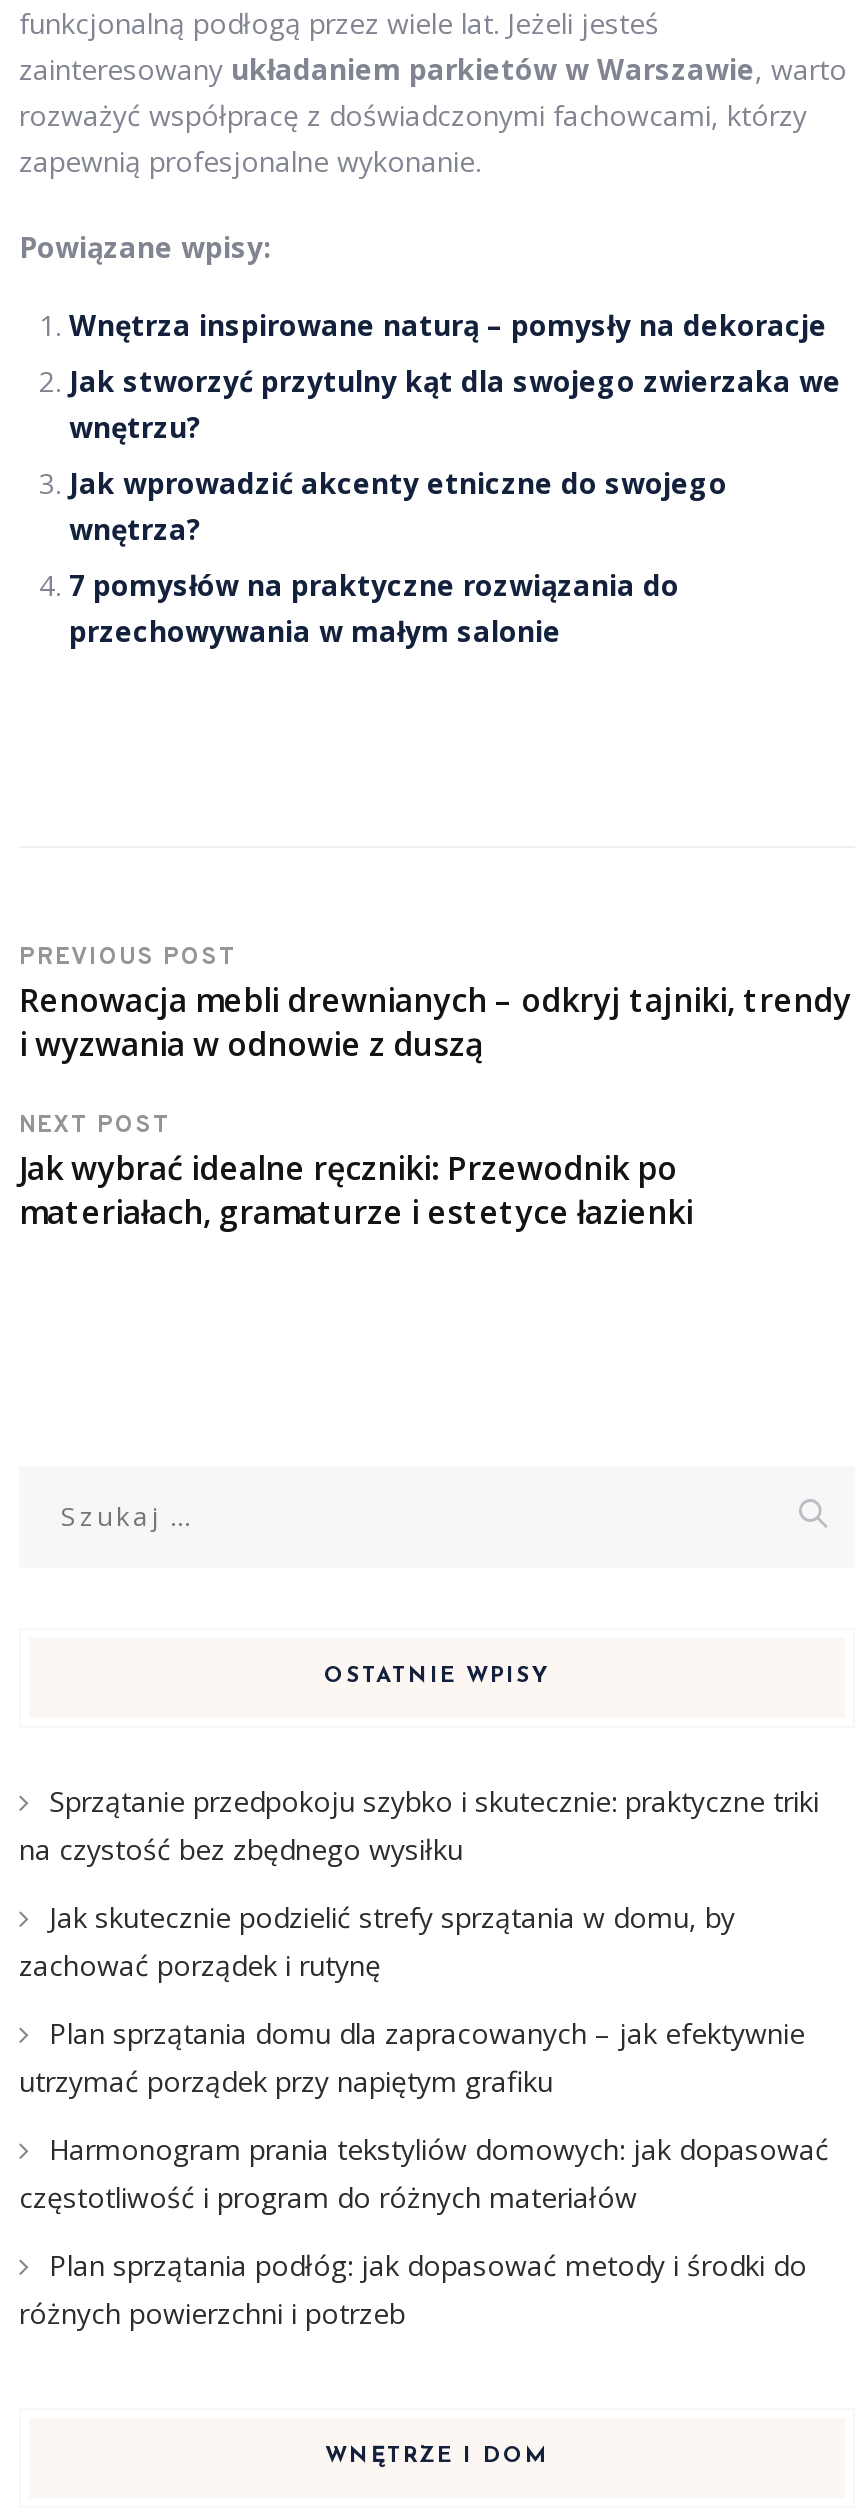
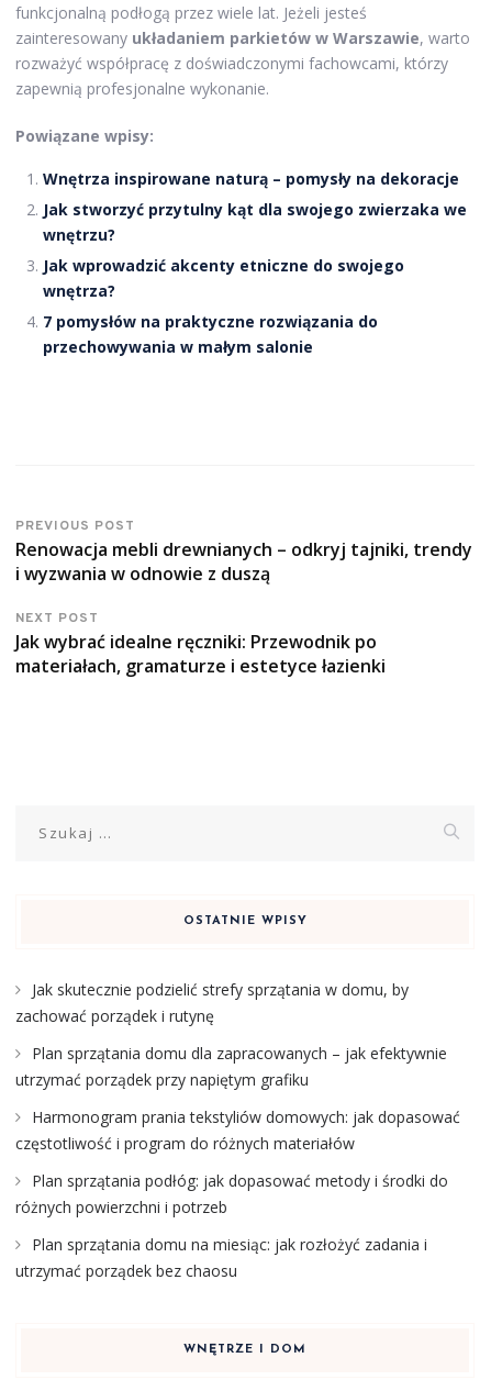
[19,1783,819,1869] Sprzątanie przedpokoju szybko i skutecznie: praktyczne triki | na czystość bez zbędnego wysiłku -> none
moved [19,1899,829,2333] -> [15,979,460,1218]: Jak skutecznie podzielić strefy sprzątania w domu, by | zachować porządek i rutynę | Plan sprzątania domu dla zapracowanych – jak efektywnie | utrzymać porządek przy napiętym grafiku | Harmonogram prania tekstyliów domowych: jak dopasować | częstotliwość i program do różnych materiałów | Plan sprzątania podłóg: jak dopasować metody i środki do | różnych powierzchni i potrzeb
none -> [15,1234,427,1282] Plan sprzątania domu na miesiąc: jak rozłożyć zadania i | utrzymać porządek bez chaosu

